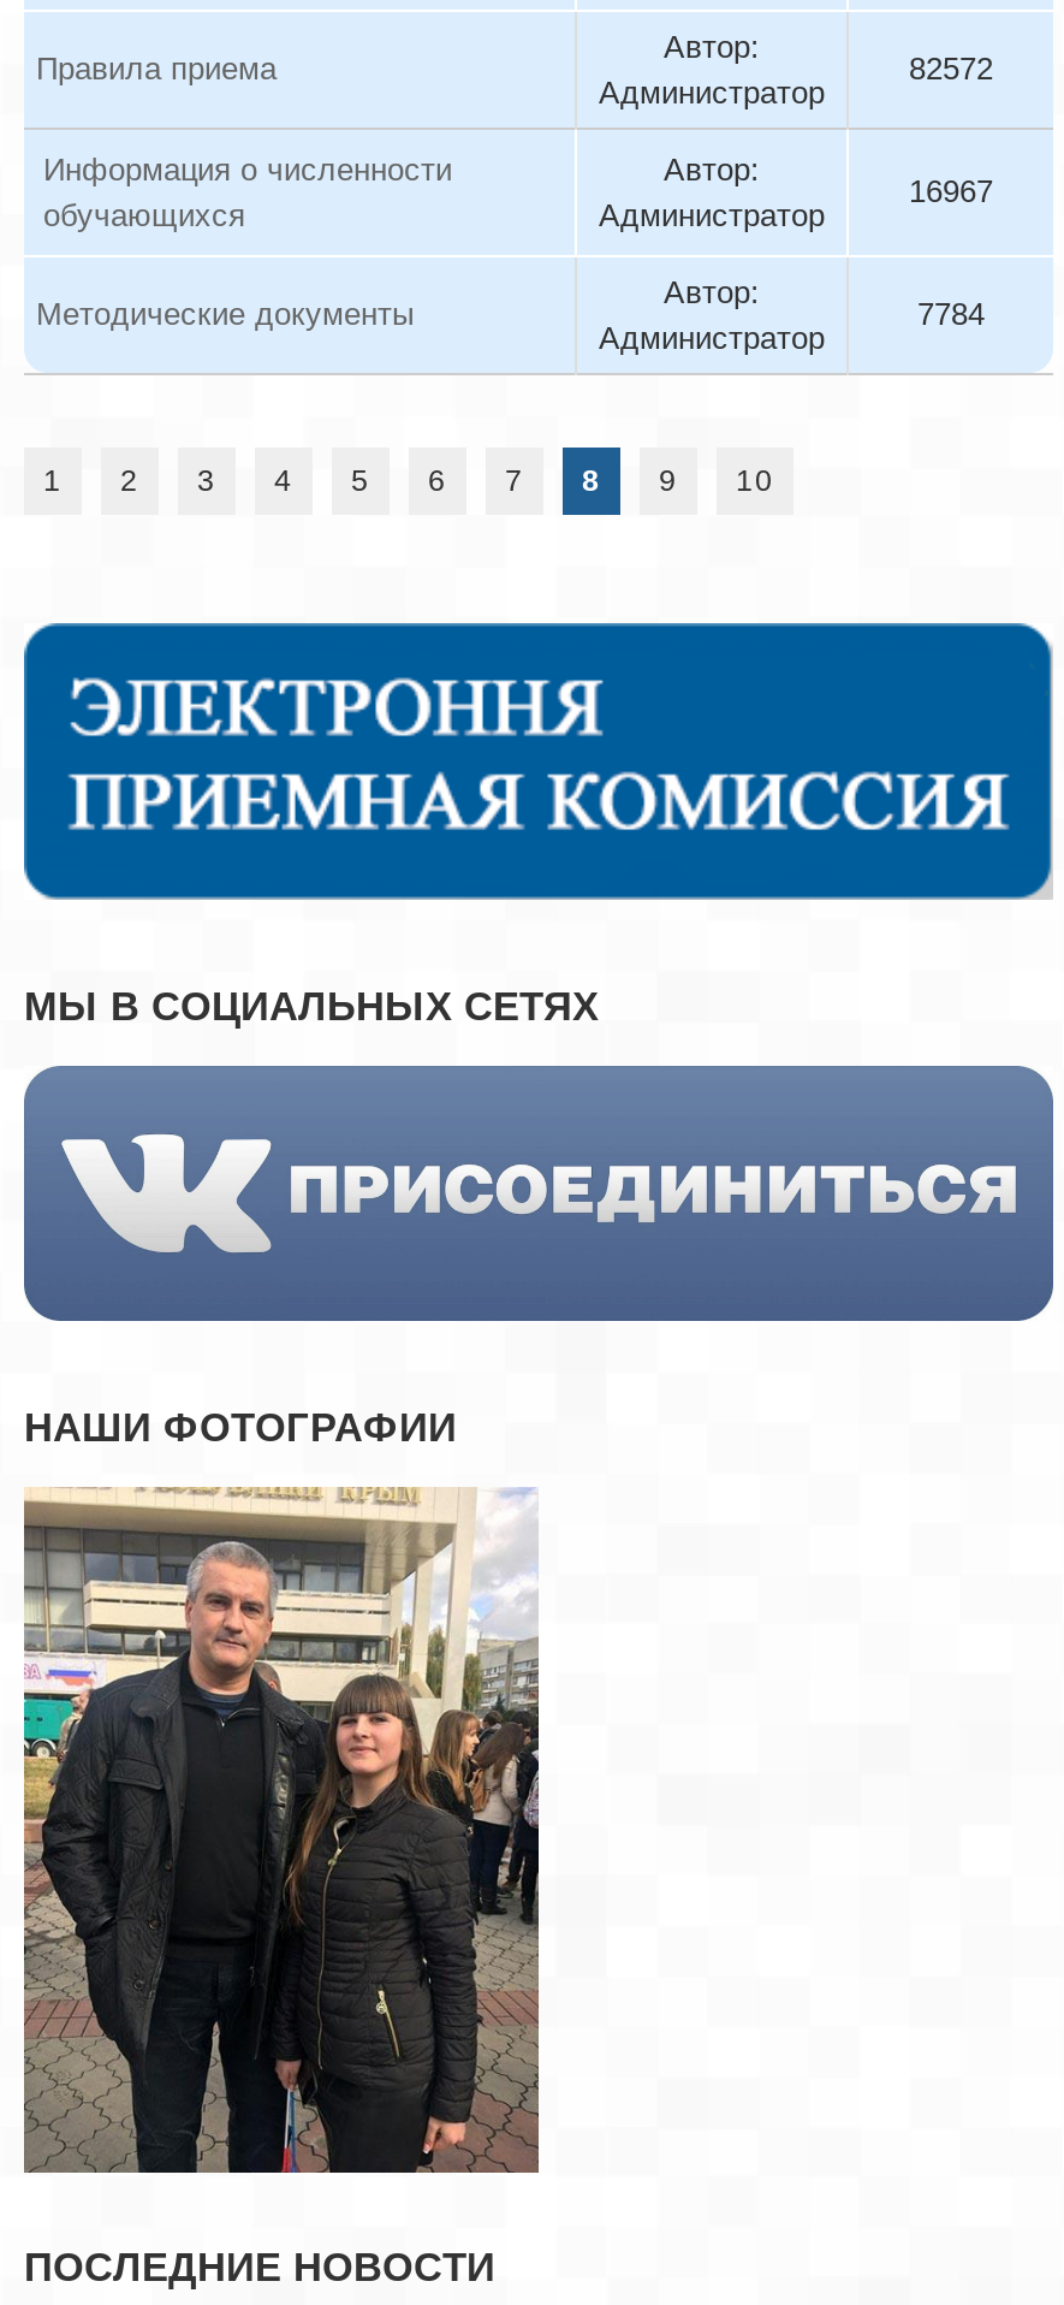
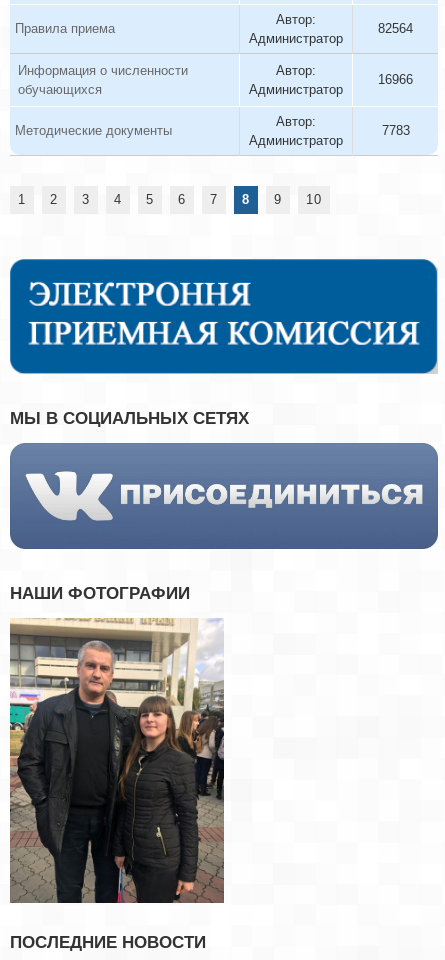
[909,50,993,86] 82572 -> [378,21,413,36] 82564
[909,173,993,209] 16967 -> [378,72,413,87] 16966
[917,295,985,331] 7784 -> [381,123,409,138] 7783

